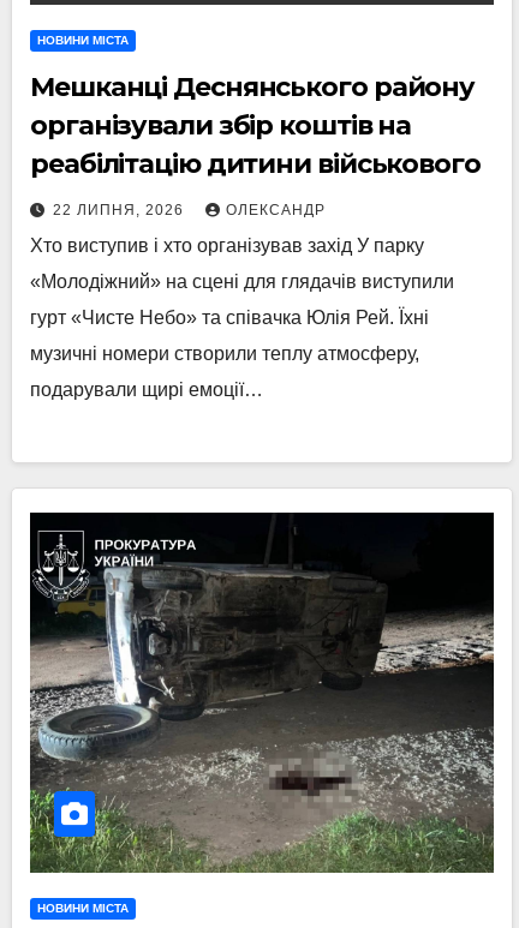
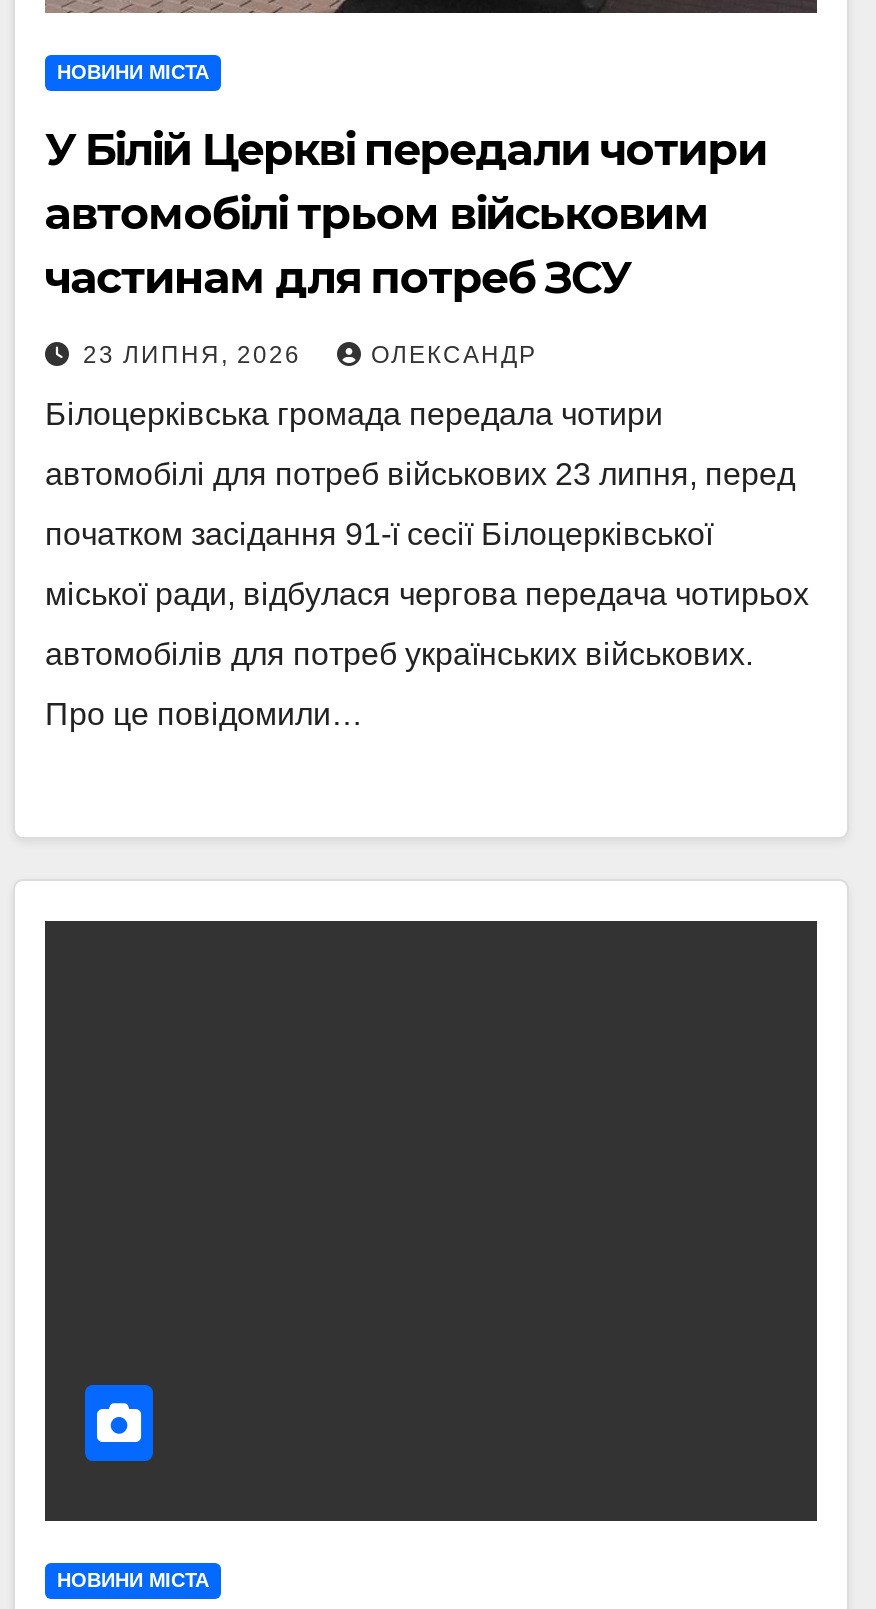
[30,71,480,180] Мешканці Деснянського району | організували збір коштів на | реабілітацію дитини військового -> [45,124,767,306] У Білій Церкві передали чотири | автомобілі трьом військовим | частинам для потреб ЗСУ
[53,201,189,218] 22 ЛИПНЯ, 2026 -> [83,342,309,370] 23 ЛИПНЯ, 2026
[30,235,454,400] Хто виступив і хто організував захід У парку | «Молодіжний» на сцені для глядачів виступили | гурт «Чисте Небо» та співачка Юлія Рей. Їхні | музичні номери створили теплу атмосферу, | подарували щирі емоції… -> [45,398,809,732] Білоцерківська громада передала чотири | автомобілі для потреб військових 23 липня, перед | початком засідання 91-ї сесії Білоцерківської | міської ради, відбулася чергова передача чотирьох | автомобілів для потреб українських військових. | Про це повідомили…
[29,511,494,873] [image] -> none

